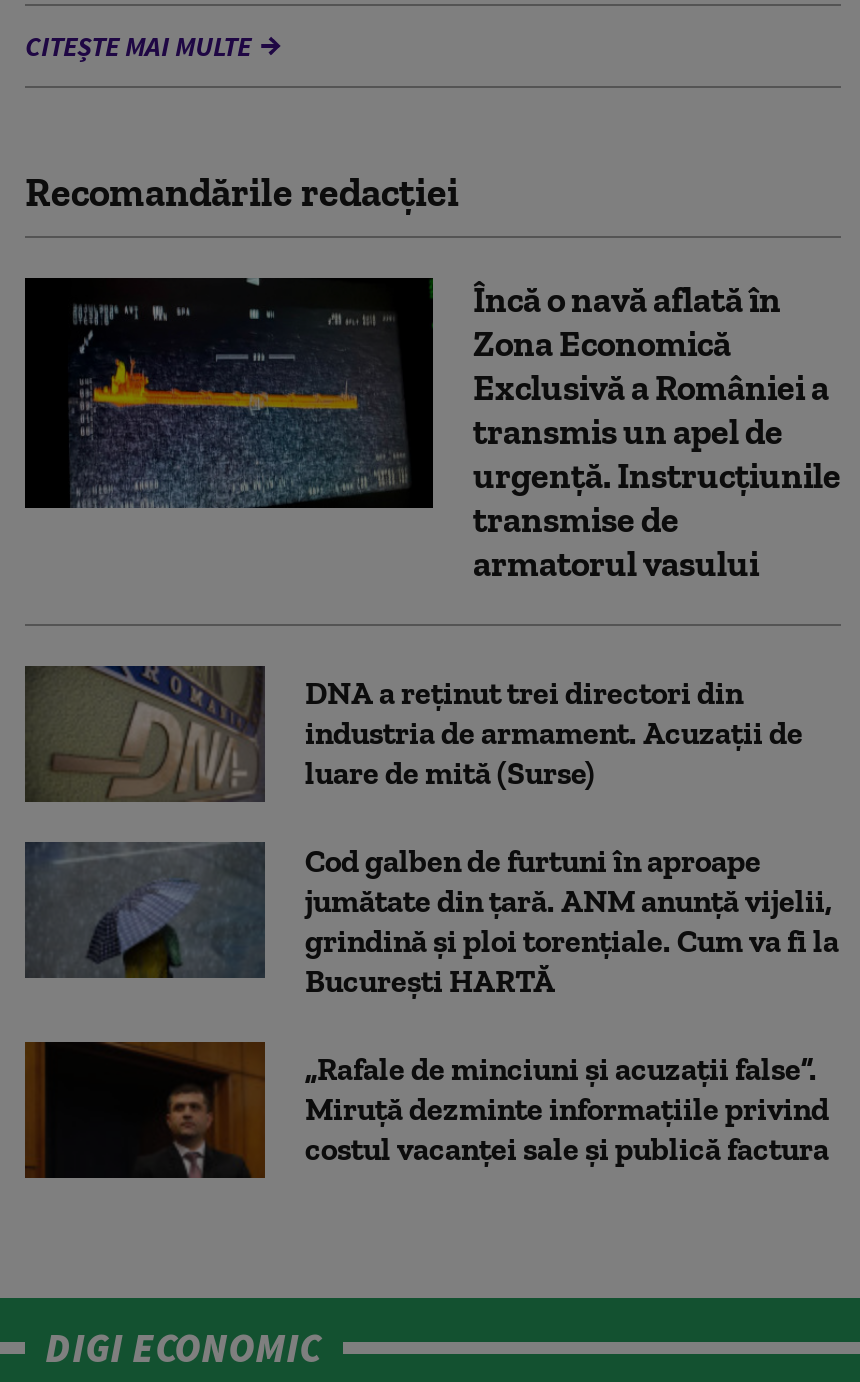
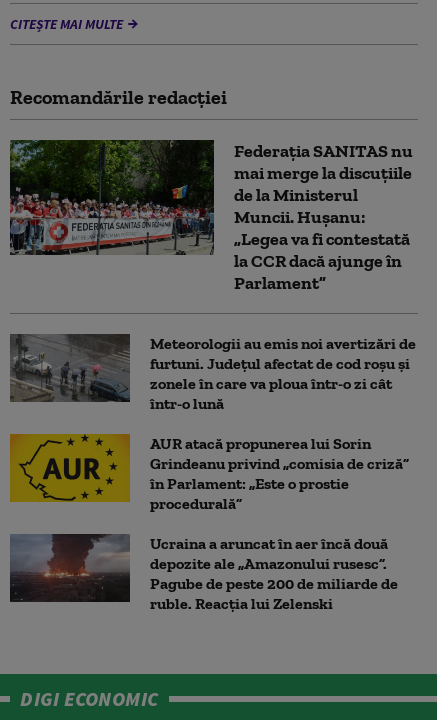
[25,276,841,586] [image] | Încă o navă aflată în | Zona Economică | Exclusivă a României a | transmis un apel de | urgență. Instrucțiunile | transmise de | armatorul vasului -> [9,139,413,294] [image] | Federația SANITAS nu | mai merge la discuțiile | de la Ministerul | Muncii. Hușanu: | „Legea va fi contestată | la CCR dacă ajunge în | Parlament”
[25,666,803,802] [image] | DNA a reținut trei directori din | industria de armament. Acuzații de | luare de mită (Surse) -> [10,333,416,413] [image] | Meteorologii au emis noi avertizări de | furtuni. Județul afectat de cod roșu și | zonele în care va ploua într-o zi cât | într-o lună
[23,840,839,1000] [image] | Cod galben de furtuni în aproape | jumătate din ţară. ANM anunță vijelii, | grindină și ploi torențiale. Cum va fi la | București HARTĂ -> [9,433,409,513] [image] | AUR atacă propunerea lui Sorin | Grindeanu privind „comisia de criză” | în Parlament: „Este o prostie | procedurală”
[23,1040,829,1180] [image] | „Rafale de minciuni şi acuzaţii false”. | Miruţă dezminte informaţiile privind | costul vacanţei sale şi publică factura -> [9,533,398,613] [image] | Ucraina a aruncat în aer încă două | depozite ale „Amazonului rusesc”. | Pagube de peste 200 de miliarde de | ruble. Reacția lui Zelenski

